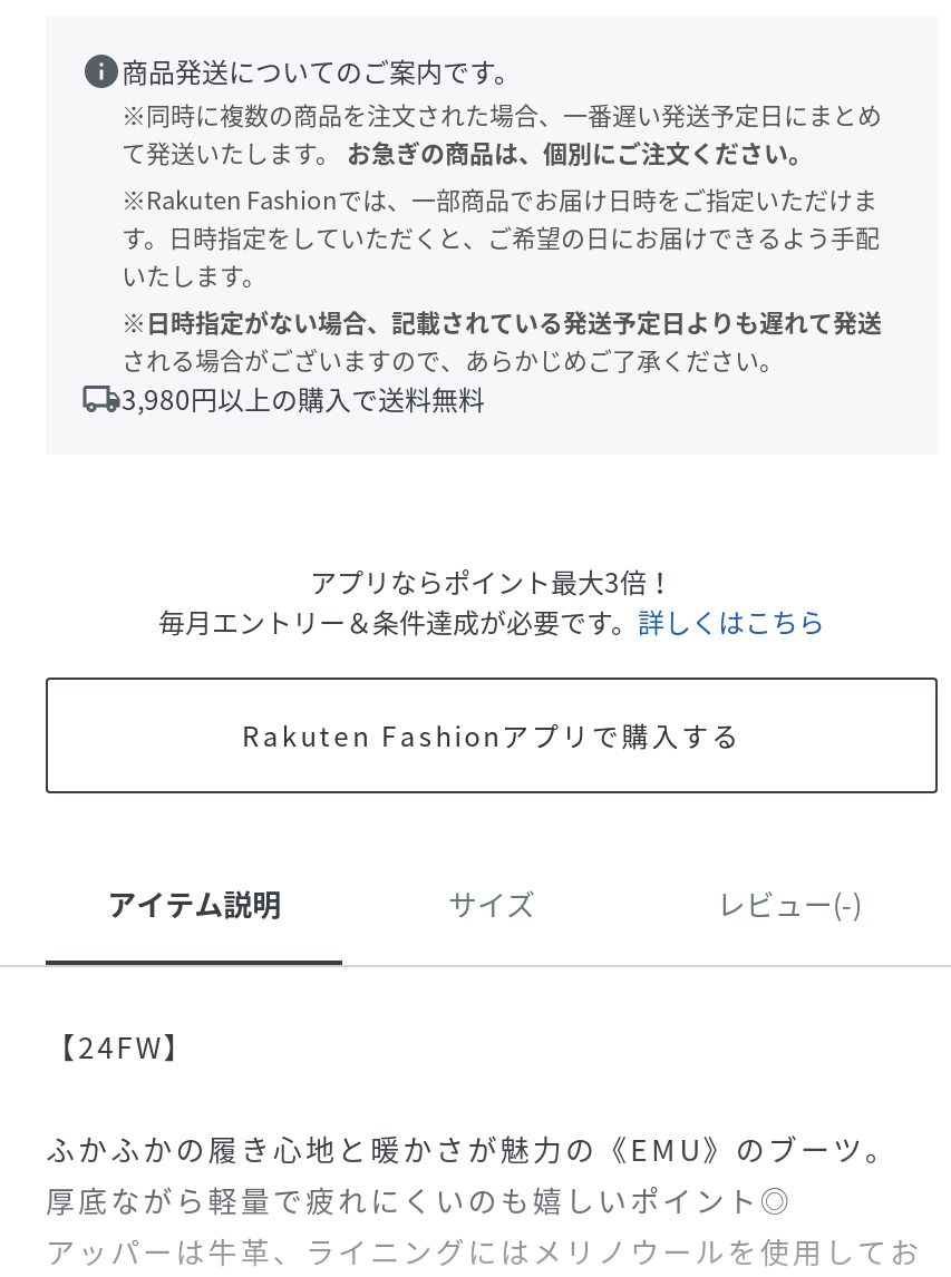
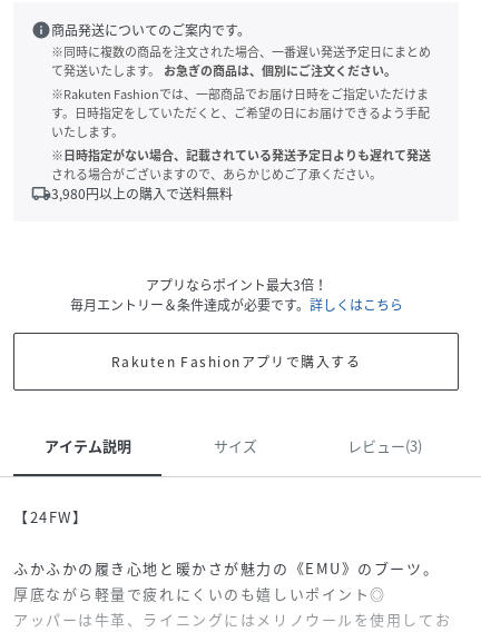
[716,882,861,924] レビュー(-) -> [347,435,422,456] レビュー(3)

